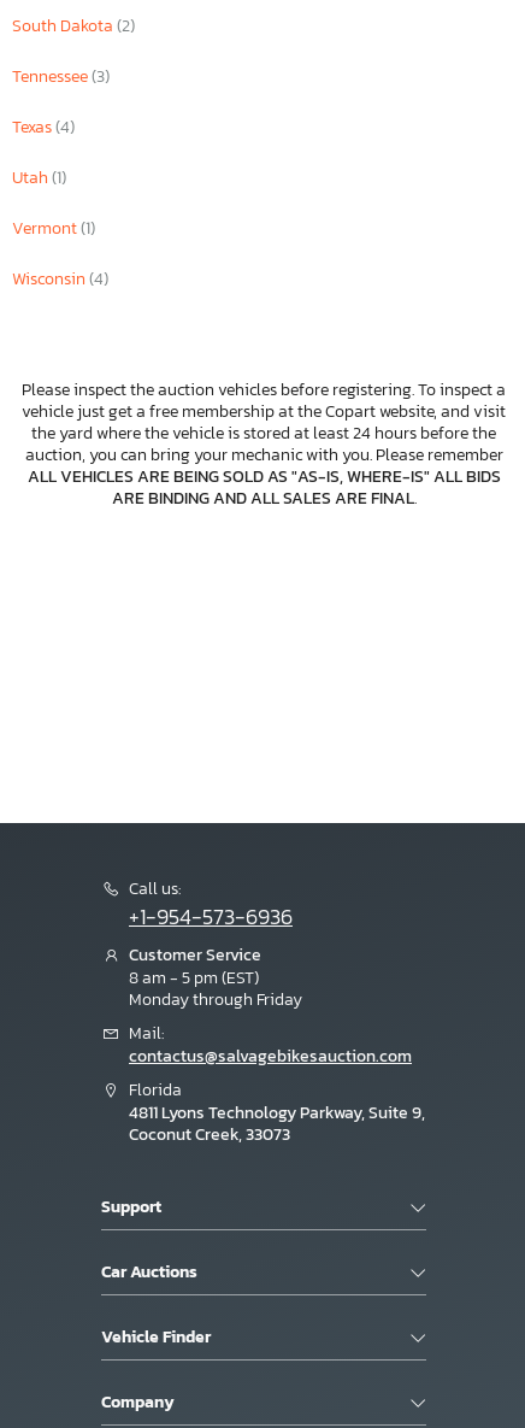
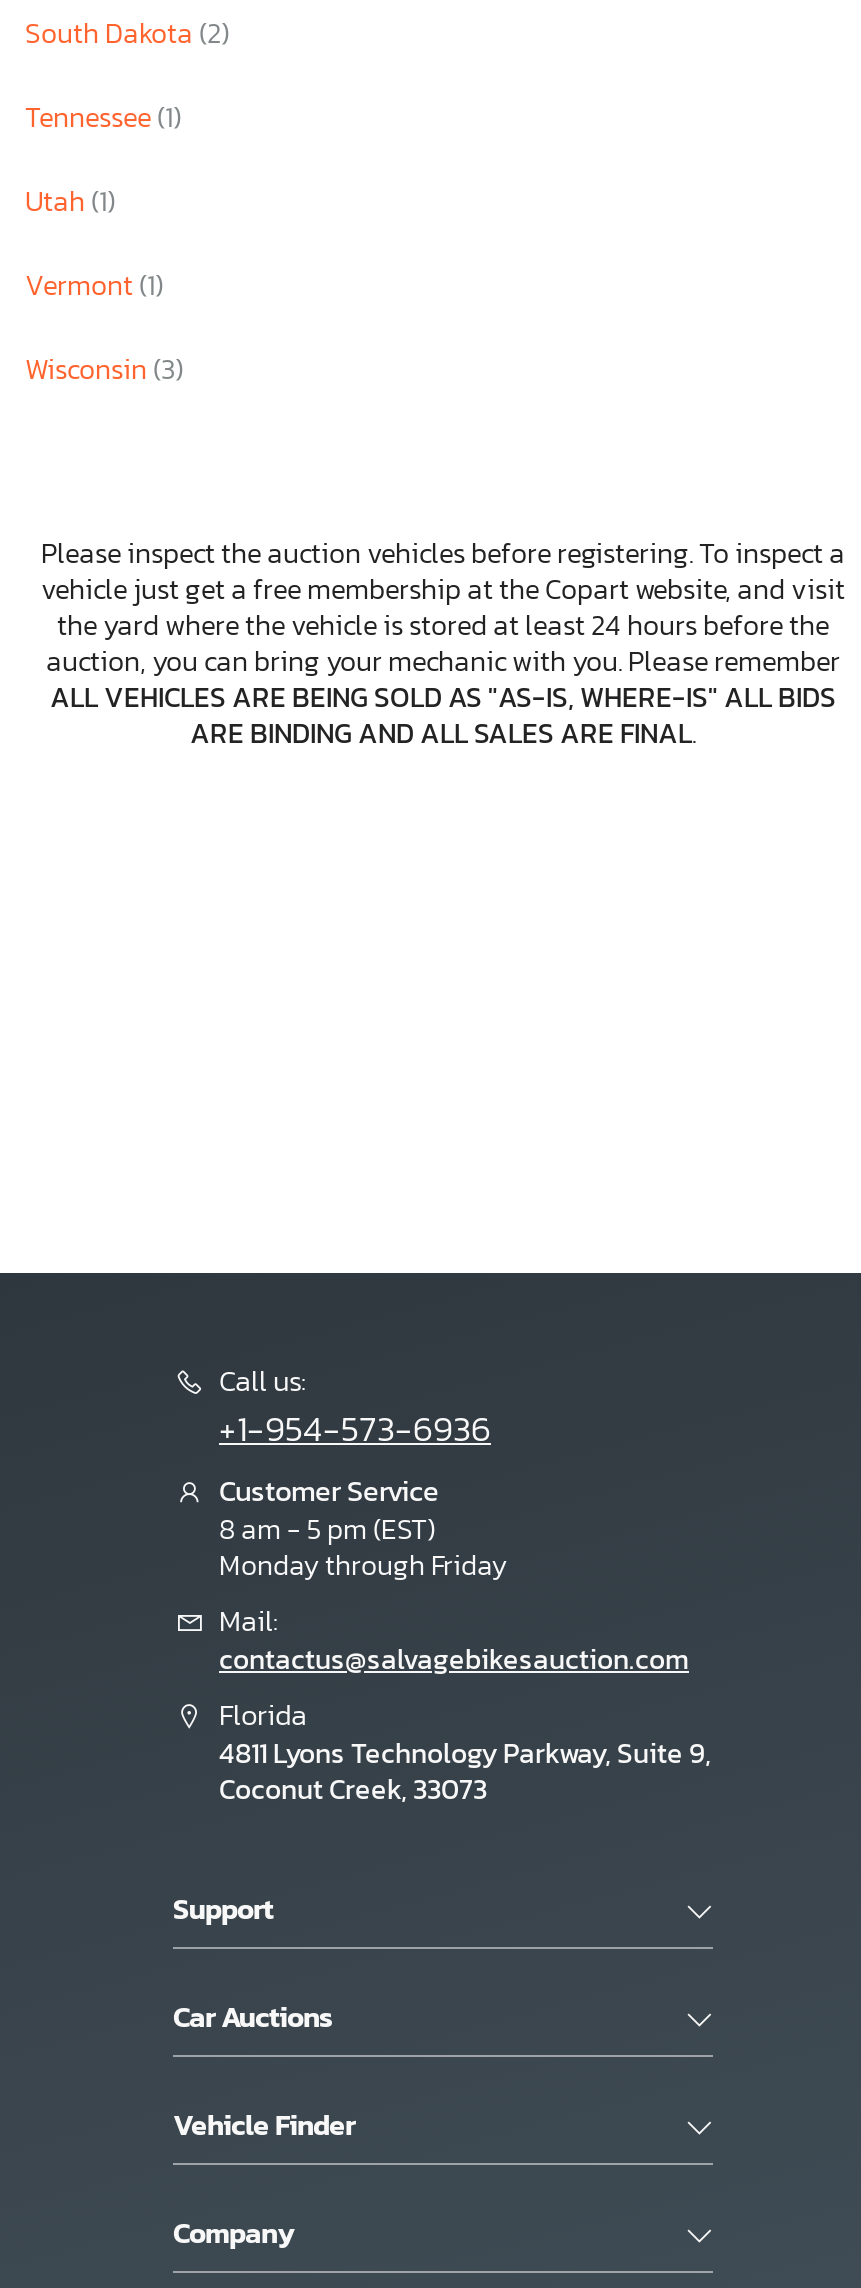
[12,64,110,140] Tennessee (3) | Texas (4) -> [25,98,181,140] Tennessee(1)
[12,267,108,292] Wisconsin (4) -> [25,350,183,392] Wisconsin (3)

